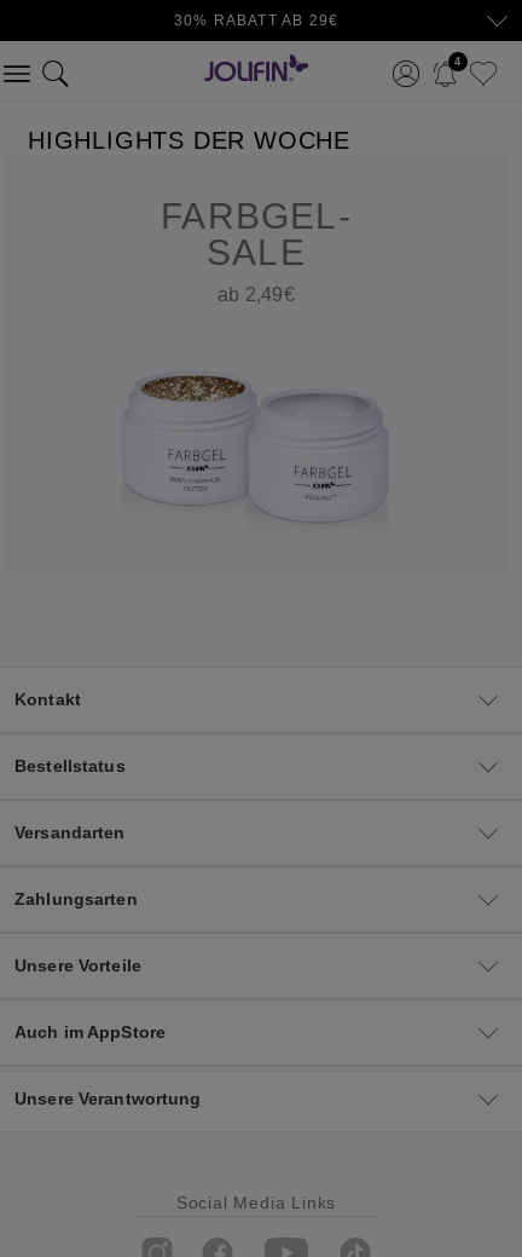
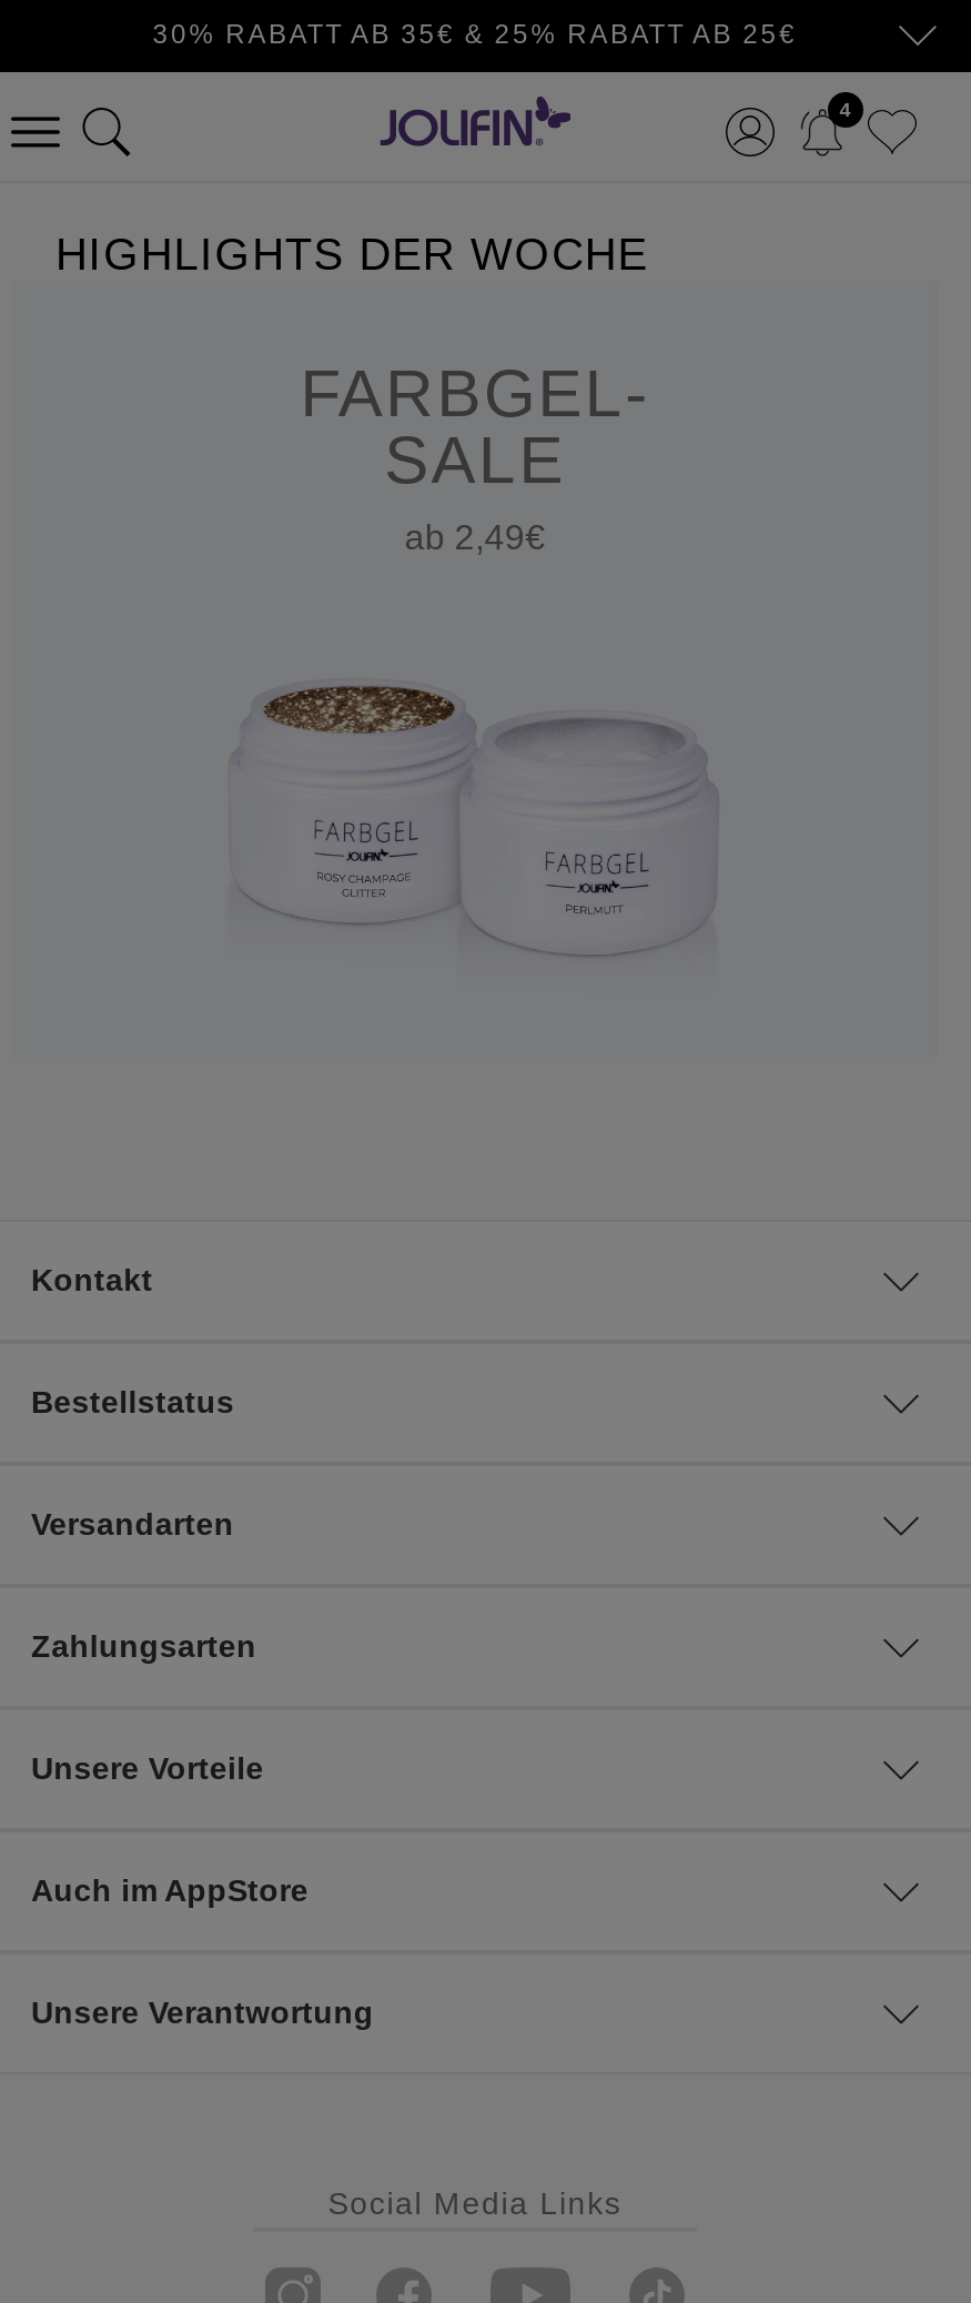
[174,12,339,29] 30% RABATT AB 29€ -> [153,19,797,50] 30% RABATT AB 35€ & 25% RABATT AB 25€

